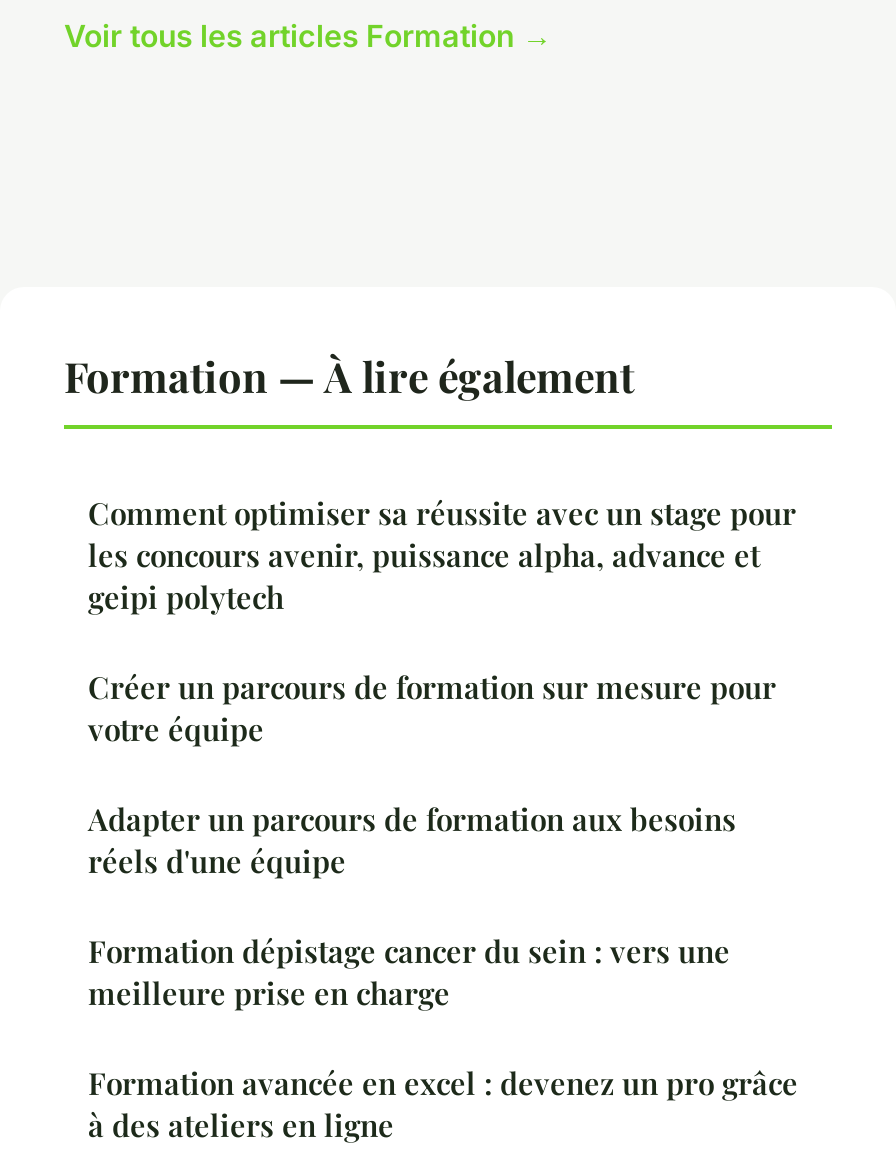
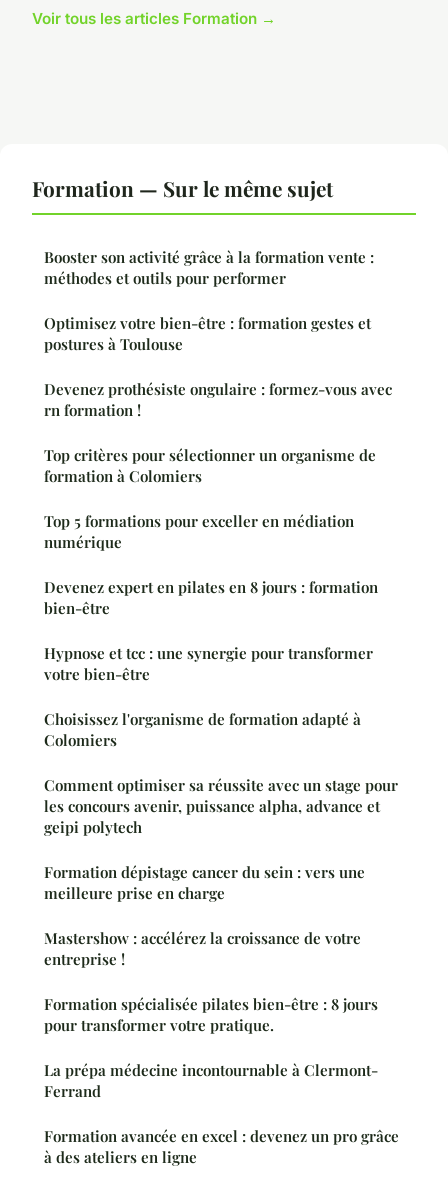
[64,347,634,403] Formation — À lire également -> [32,174,392,750] Formation — Sur le même sujet | Booster son activité grâce à la formation vente : | méthodes et outils pour performer | Optimisez votre bien-être : formation gestes et | postures à Toulouse | Devenez prothésiste ongulaire : formez-vous avec | rn formation ! | Top critères pour sélectionner un organisme de | formation à Colomiers | Top 5 formations pour exceller en médiation | numérique | Devenez expert en pilates en 8 jours : formation | bien-être | Hypnose et tcc : une synergie pour transformer | votre bien-être | Choisissez l'organisme de formation adapté à | Colomiers
[88,667,776,881] Créer un parcours de formation sur mesure pour | votre équipe | Adapter un parcours de formation aux besoins | réels d'une équipe -> none
none -> [44,928,378,1101] Mastershow : accélérez la croissance de votre | entreprise ! | Formation spécialisée pilates bien-être : 8 jours | pour transformer votre pratique. | La prépa médecine incontournable à Clermont- | Ferrand

